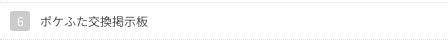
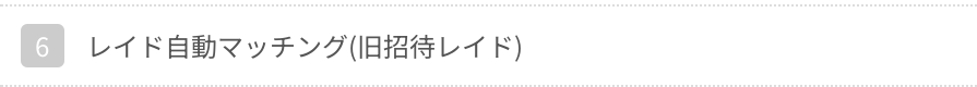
[40,12,148,29] ポケふた交換掲示板 -> [86,26,523,63] レイド自動マッチング(旧招待レイド)

